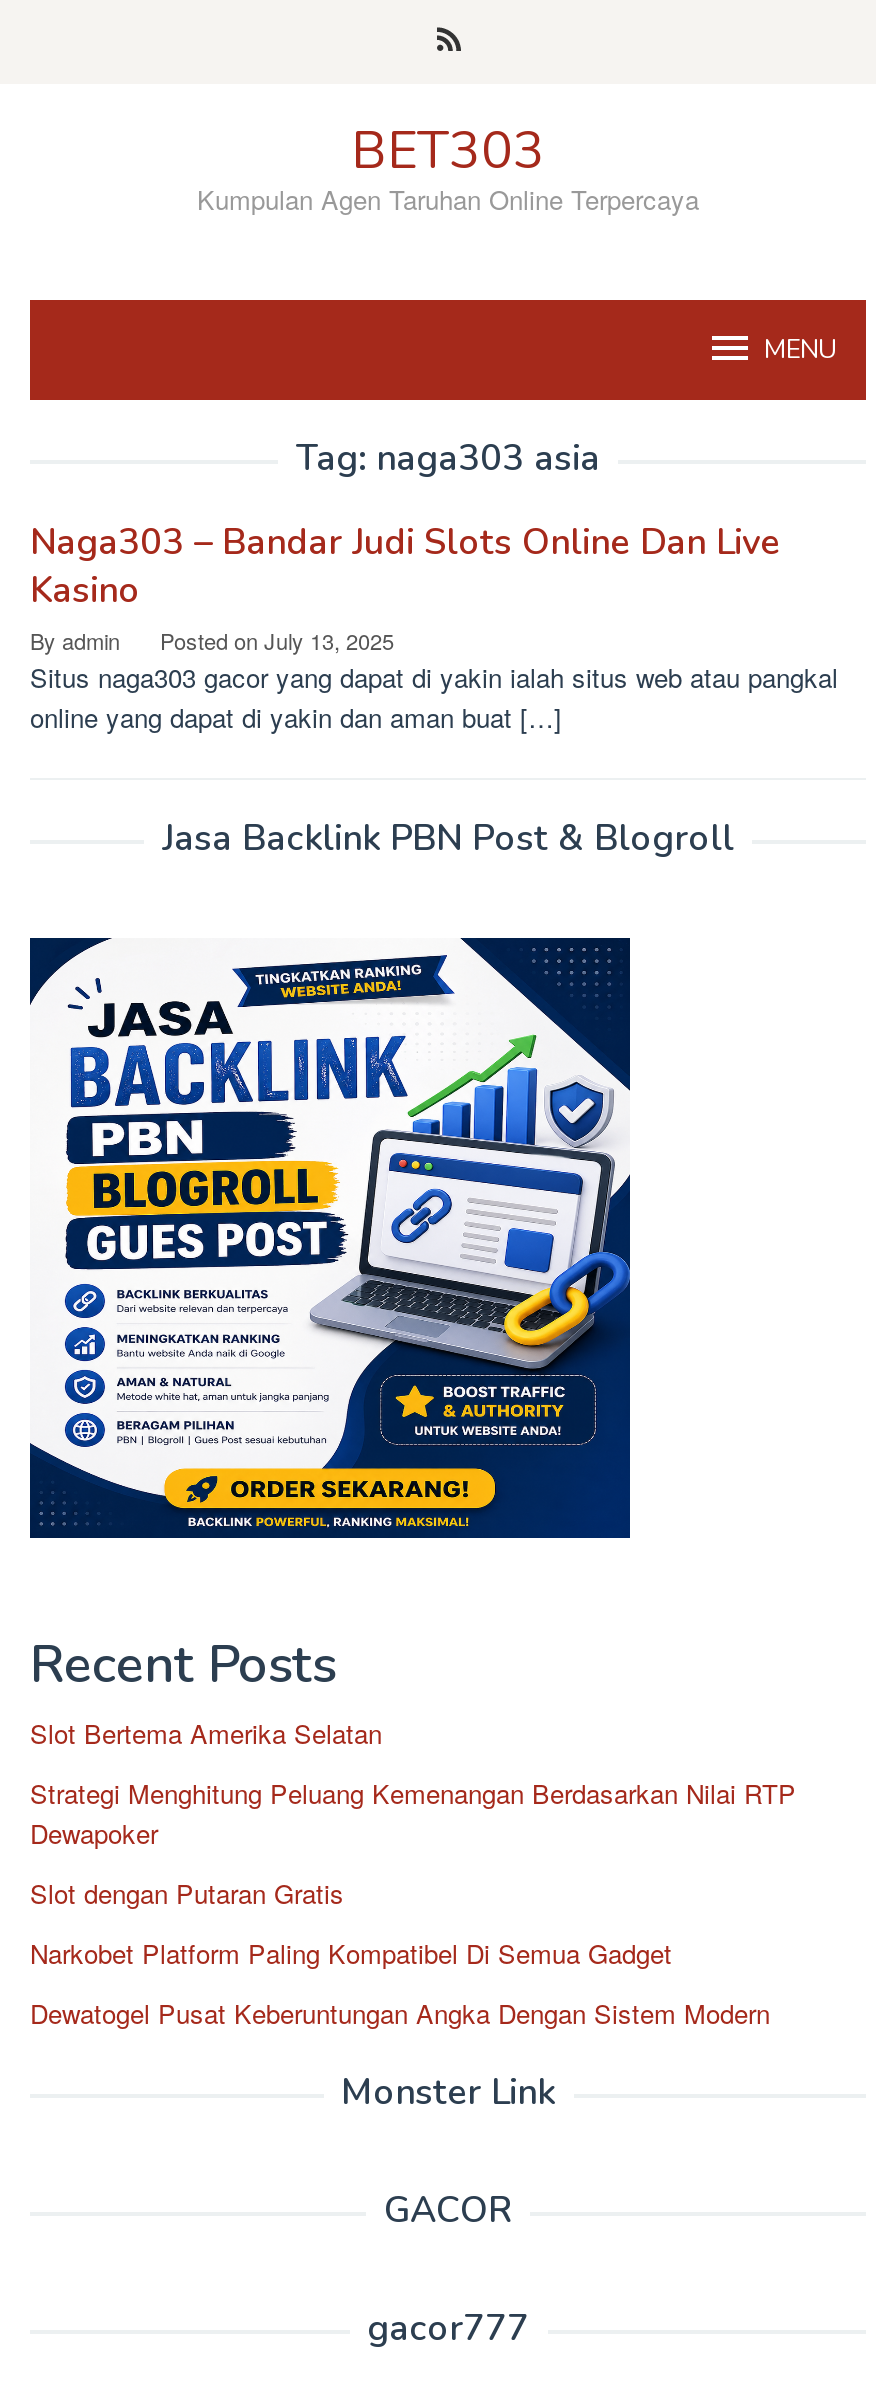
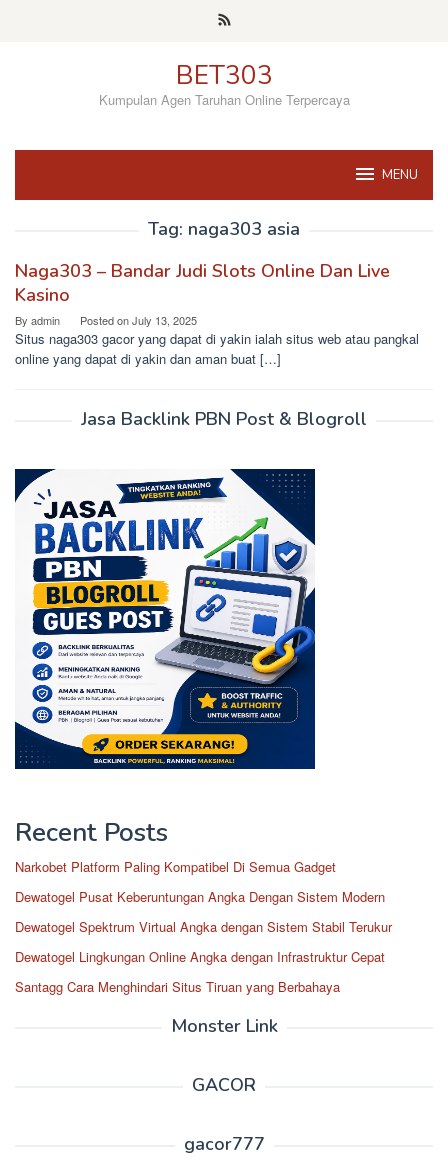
[30,1714,796,1912] Slot Bertema Amerika Selatan | Strategi Menghitung Peluang Kemenangan Berdasarkan Nilai RTP | Dewapoker | Slot dengan Putaran Gratis -> none
moved [30,1934,770,2032] -> [15,857,385,906]: Narkobet Platform Paling Kompatibel Di Semua Gadget | Dewatogel Pusat Keberuntungan Angka Dengan Sistem Modern
none -> [15,917,392,996] Dewatogel Spektrum Virtual Angka dengan Sistem Stabil Terukur | Dewatogel Lingkungan Online Angka dengan Infrastruktur Cepat | Santagg Cara Menghindari Situs Tiruan yang Berbahaya

